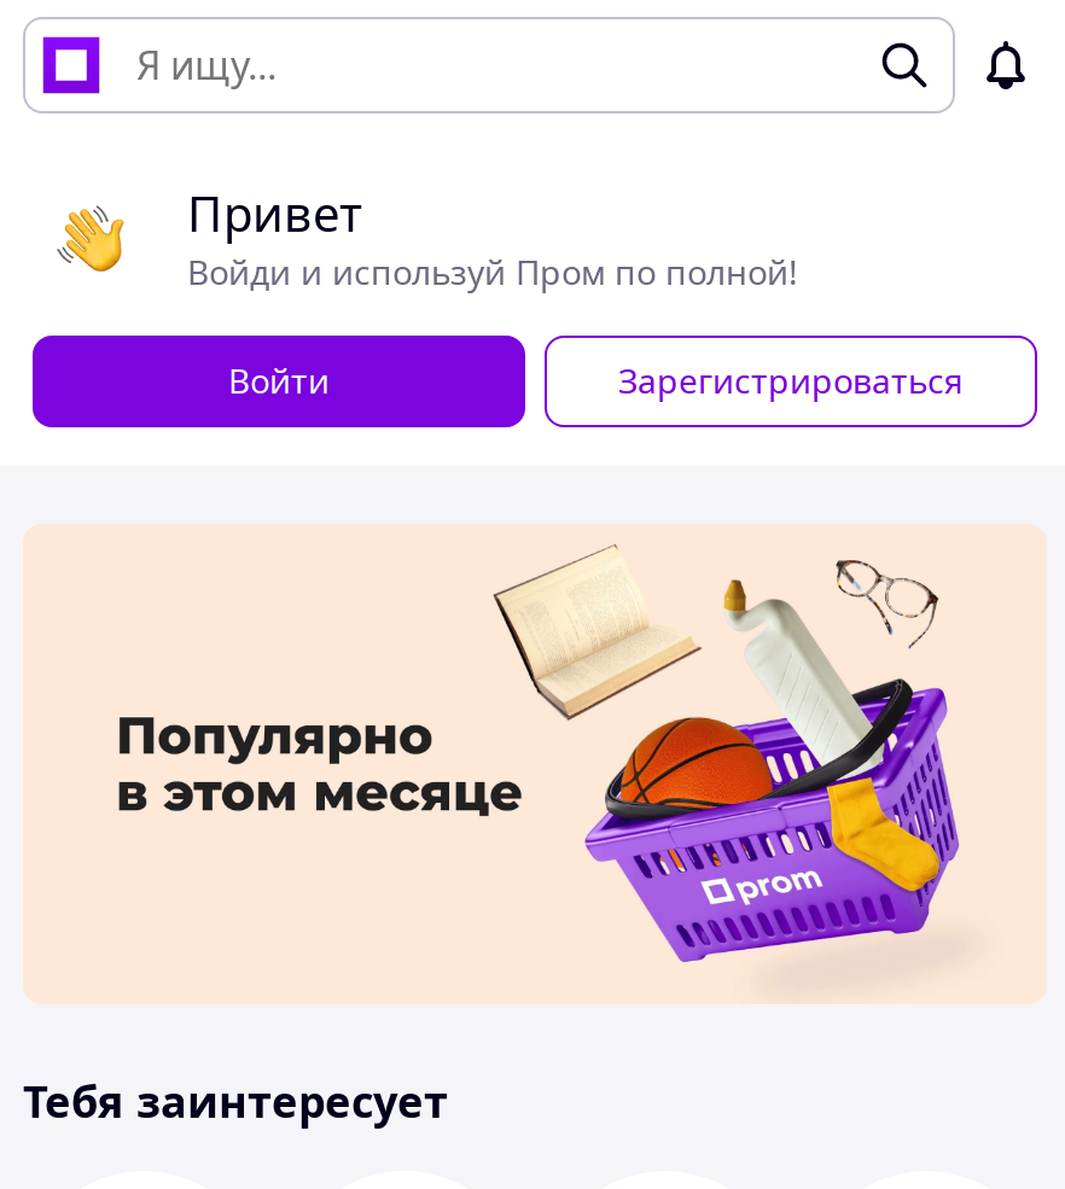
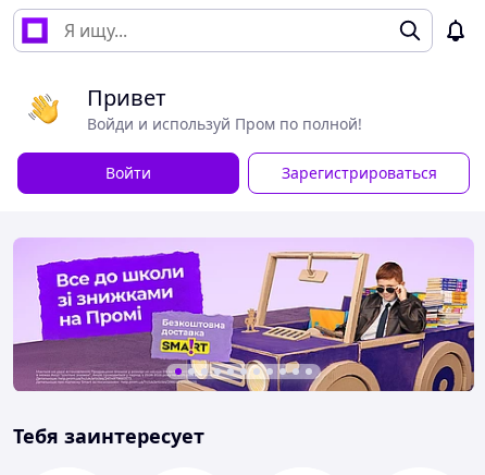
[25,526,1044,1004] [image] -> [12,237,475,392] [image]

